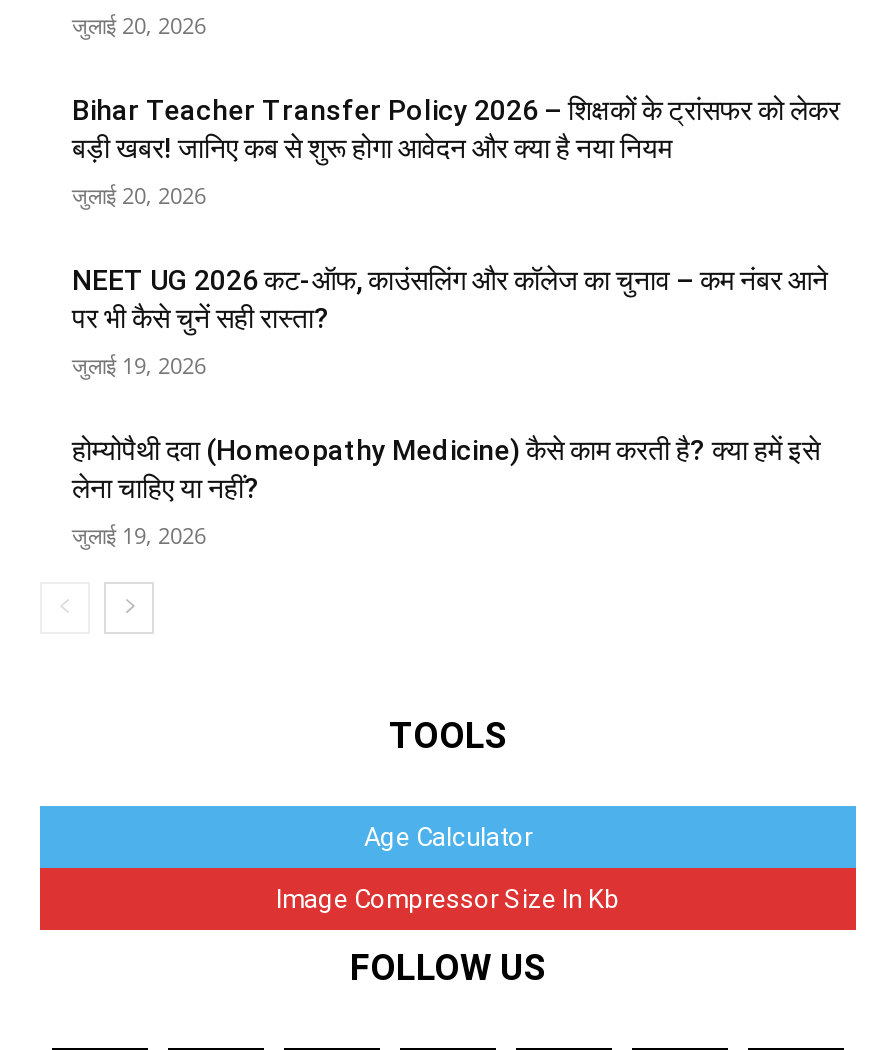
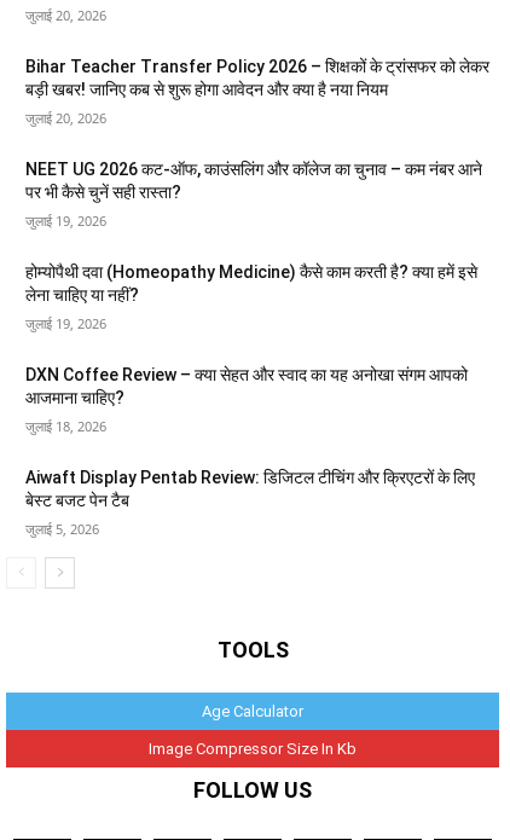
none -> [25,365,475,538] DXN Coffee Review – क्या सेहत और स्वाद का यह अनोखा संगम आपको | आजमाना चाहिए? | जुलाई 18, 2026 | Aiwaft Display Pentab Review: डिजिटल टीचिंग और क्रिएटरों के लिए | बेस्ट बजट पेन टैब | जुलाई 5, 2026

